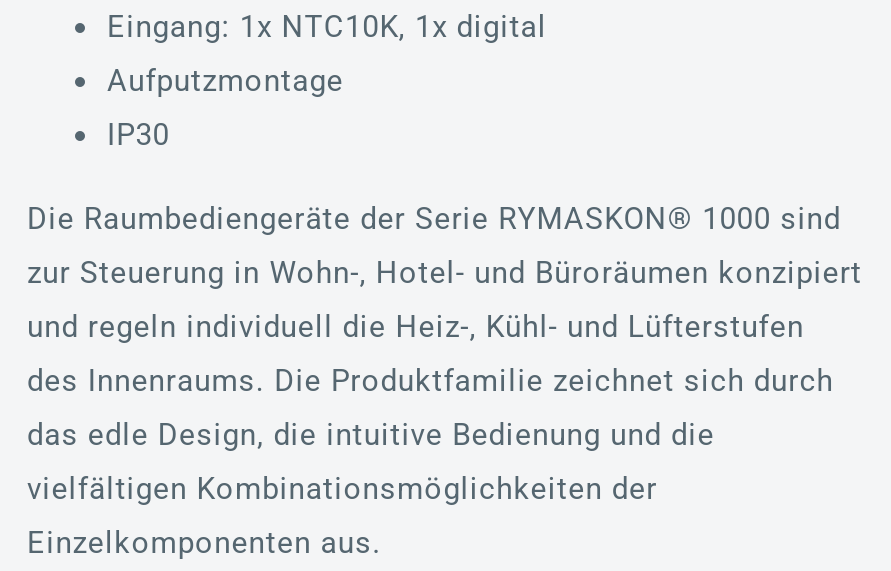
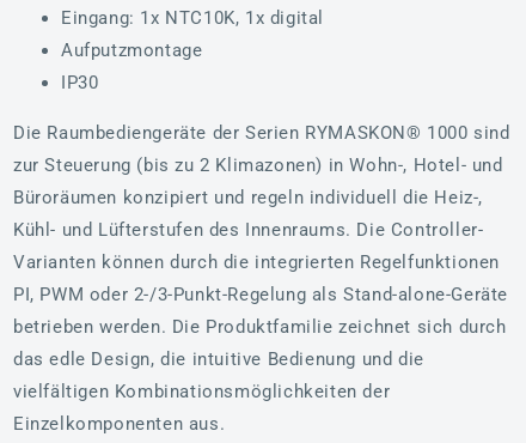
[27,201,862,399] Die Raumbediengeräte der Serie RYMASKON® 1000 sind | zur Steuerung in Wohn-, Hotel- und Büroräumen konzipiert | und regeln individuell die Heiz-, Kühl- und Lüfterstufen | des Innenraums. Die Produktfamilie zeichnet sich durch -> [13,122,510,338] Die Raumbediengeräte der Serien RYMASKON® 1000 sind | zur Steuerung (bis zu 2 Klimazonen) in Wohn-, Hotel- und | Büroräumen konzipiert und regeln individuell die Heiz-, | Kühl- und Lüfterstufen des Innenraums. Die Controller- | Varianten können durch die integrierten Regelfunktionen | PI, PWM oder 2-/3-Punkt-Regelung als Stand-alone-Geräte | betrieben werden. Die Produktfamilie zeichnet sich durch

